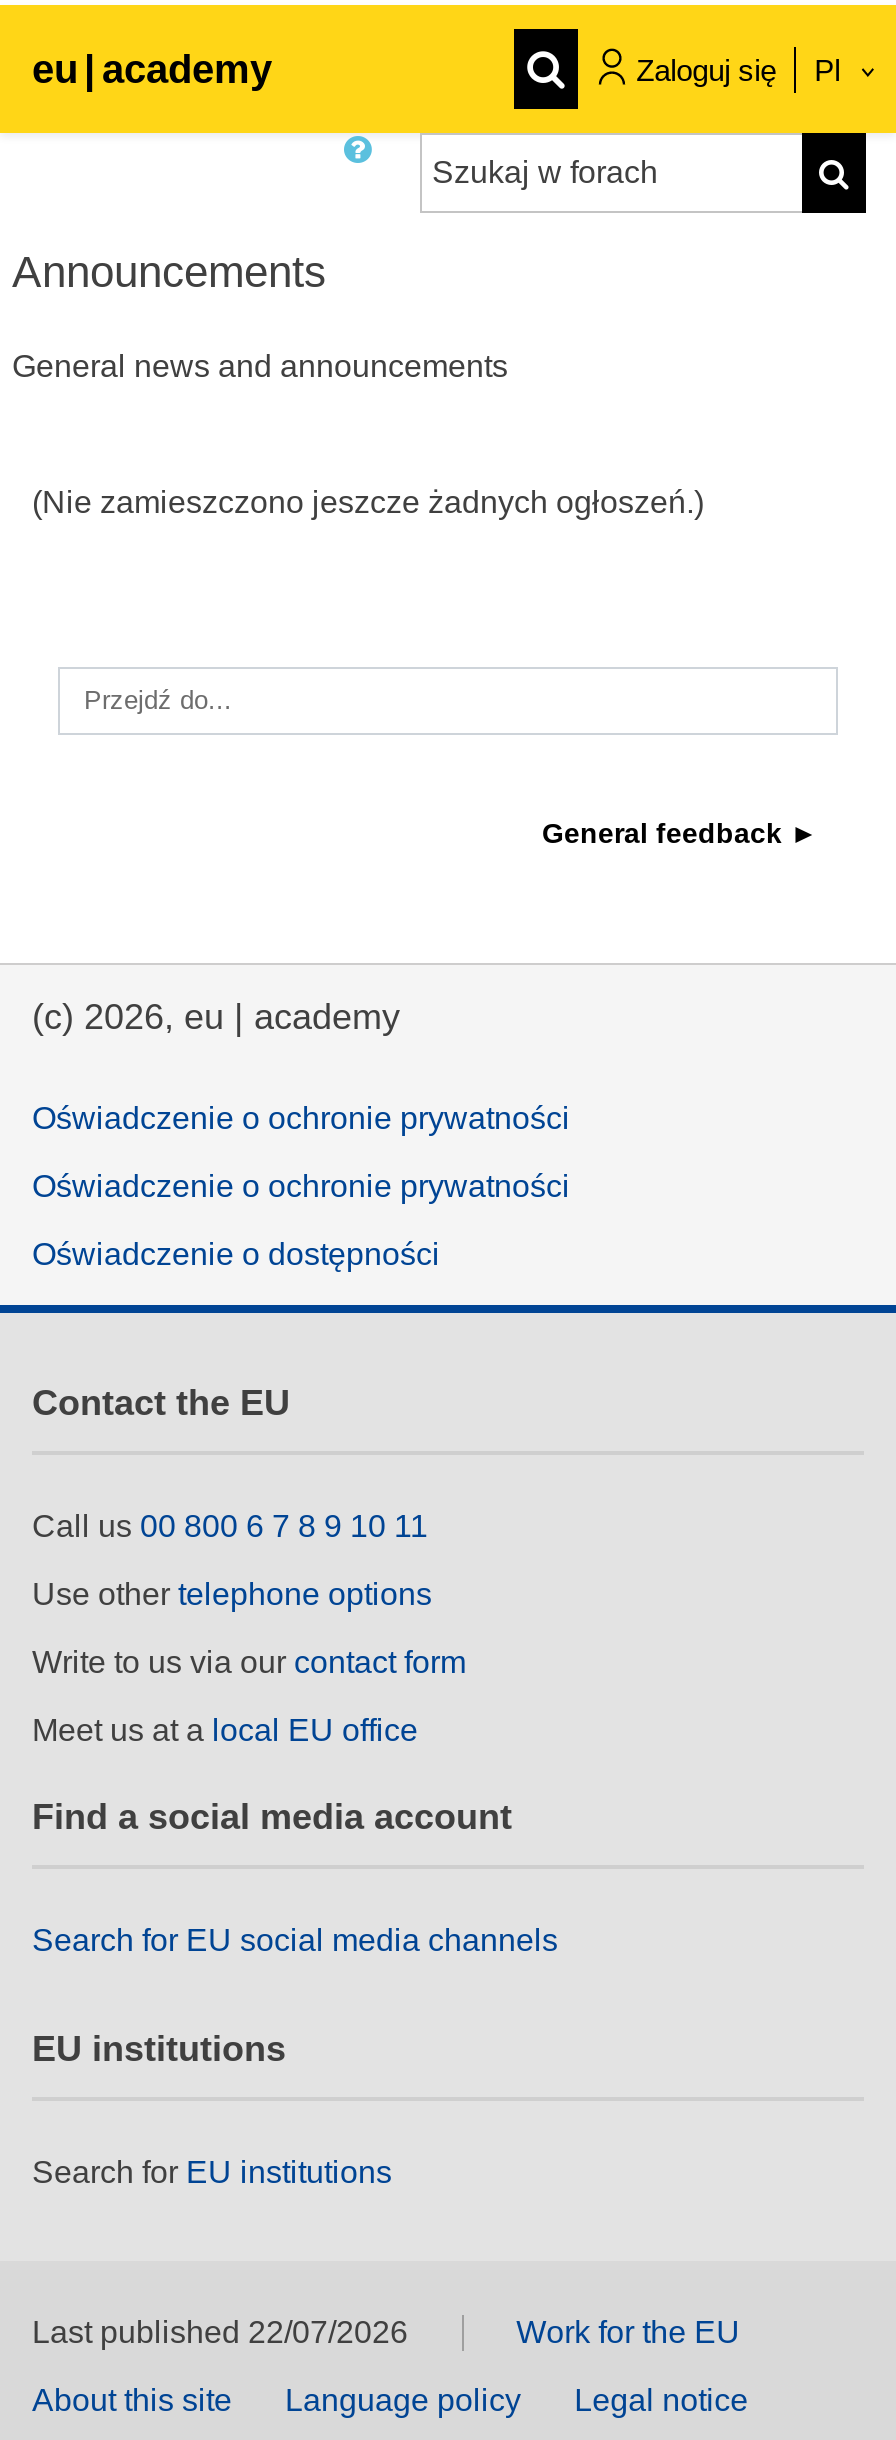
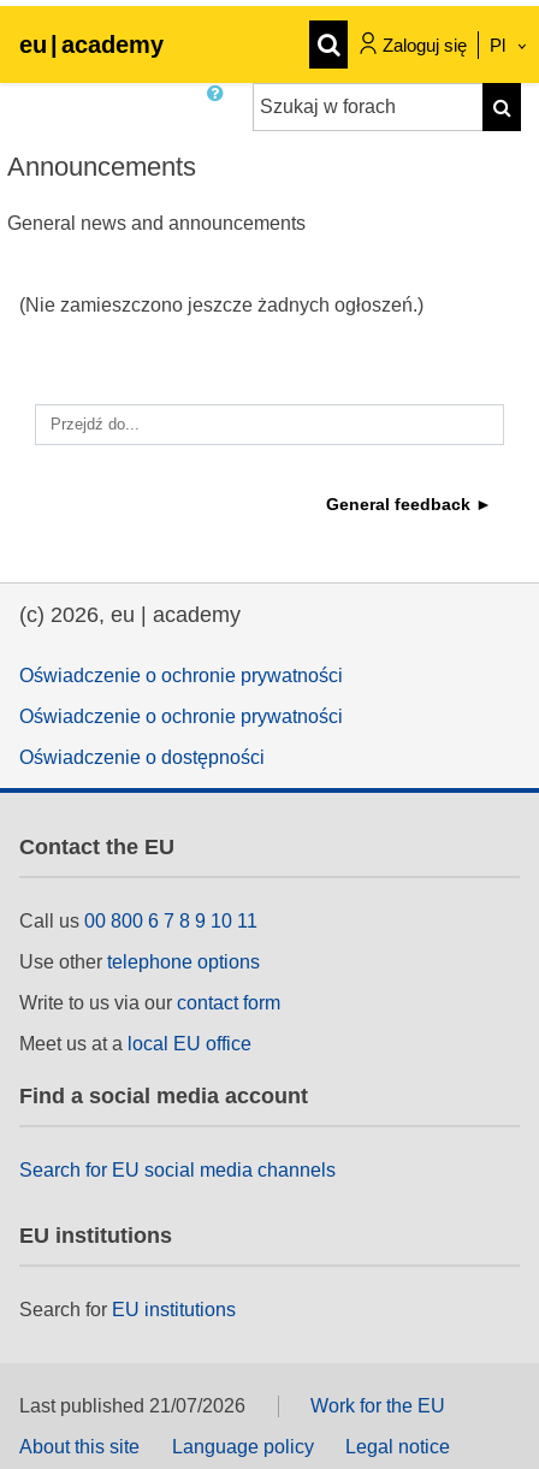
[32,2315,408,2349] Last published 22/07/2026 -> [19,1395,245,1416] Last published 21/07/2026

